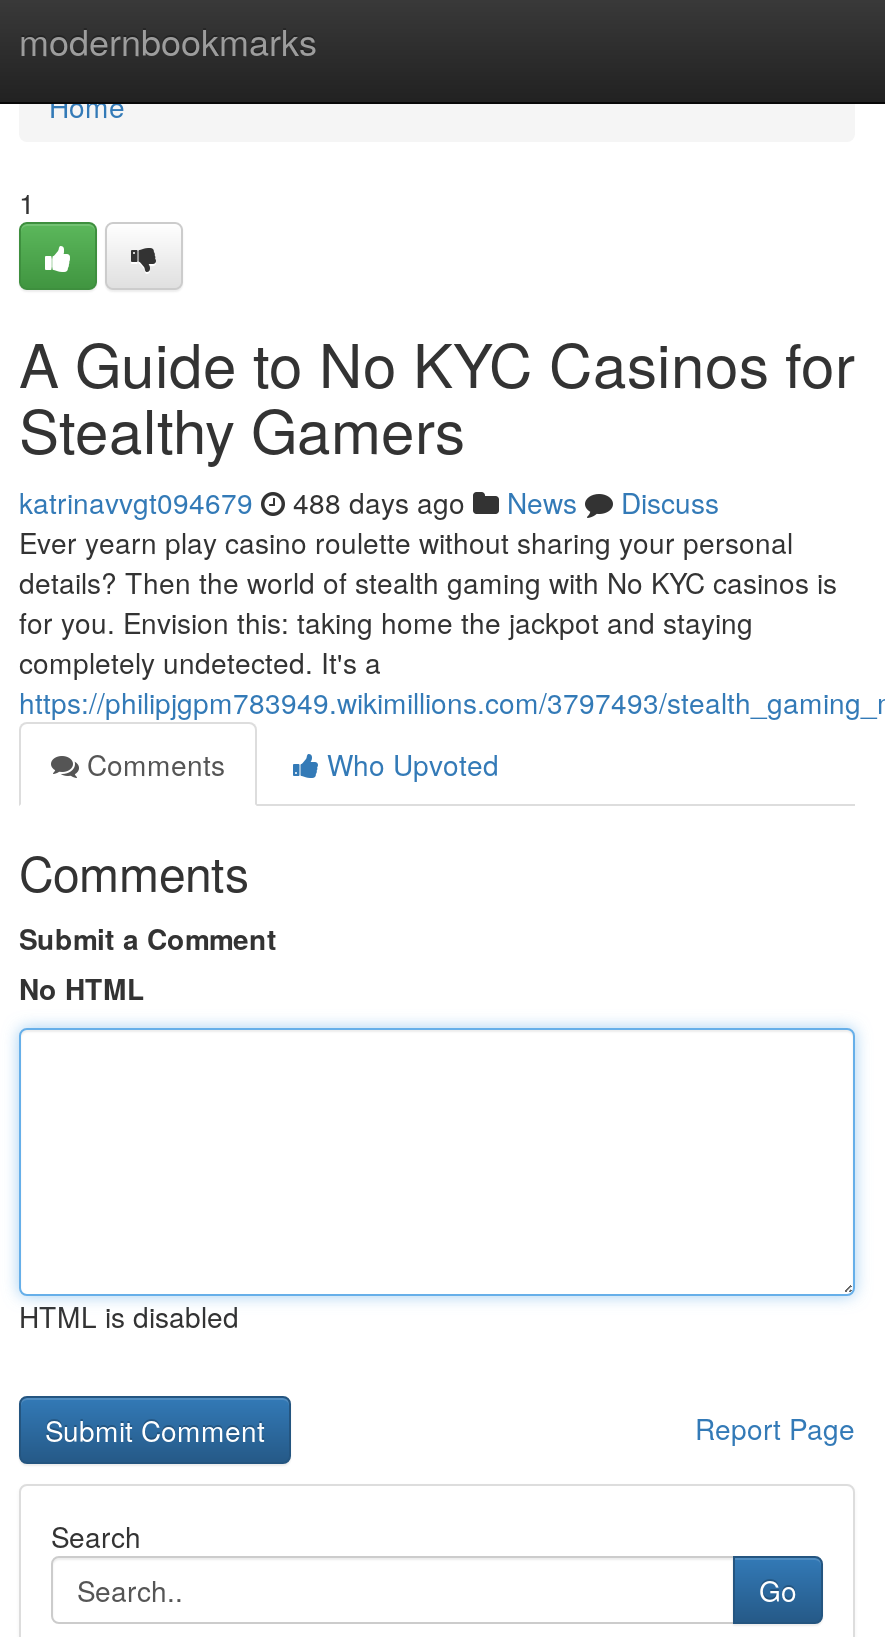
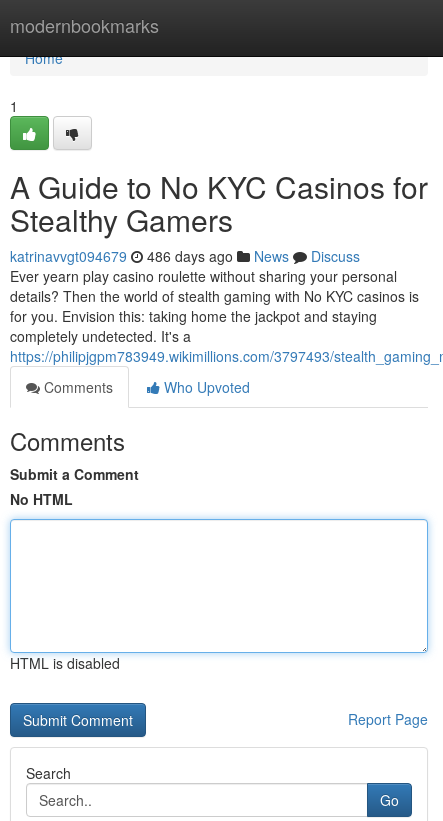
[19,482,719,522] katrinavvgt094679 488 days ago News Discuss -> [10,246,360,266] katrinavvgt094679 486 days ago News Discuss

